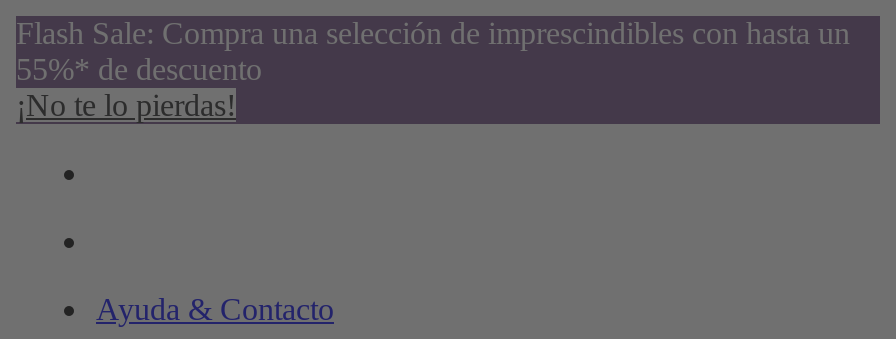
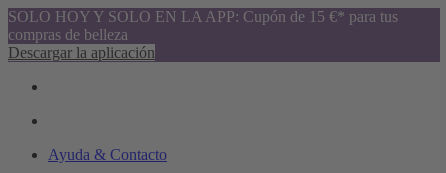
[16,16,850,122] Flash Sale: Compra una selección de imprescindibles con hasta un | 55%* de descuento | ¡No te lo pierdas! -> [8,8,398,61] SOLO HOY Y SOLO EN LA APP: Cupón de 15 €* para tus | compras de belleza | Descargar la aplicación

